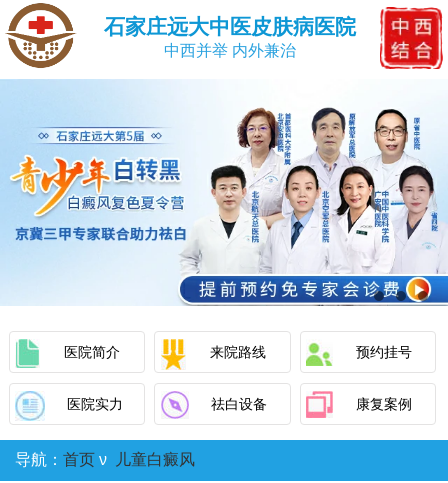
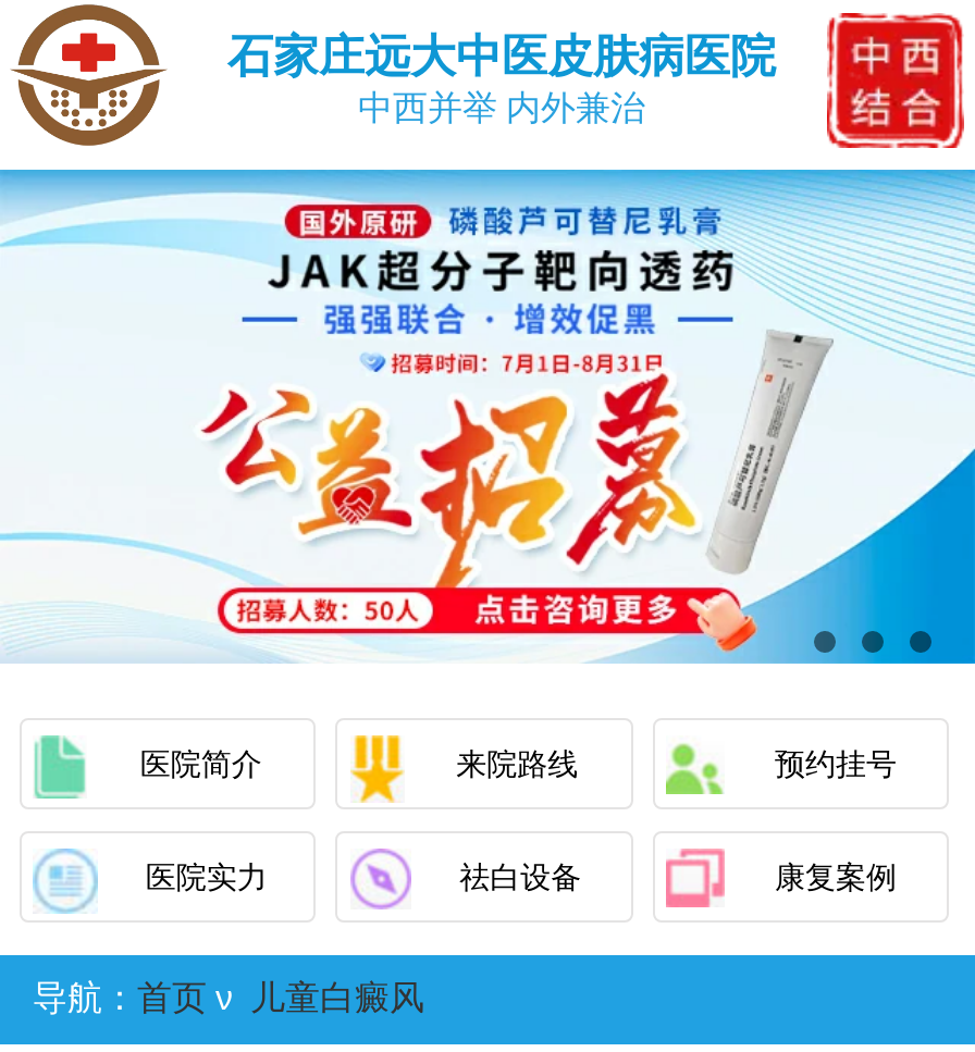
[3,79,445,307] [image] -> [7,168,968,666] [image]

